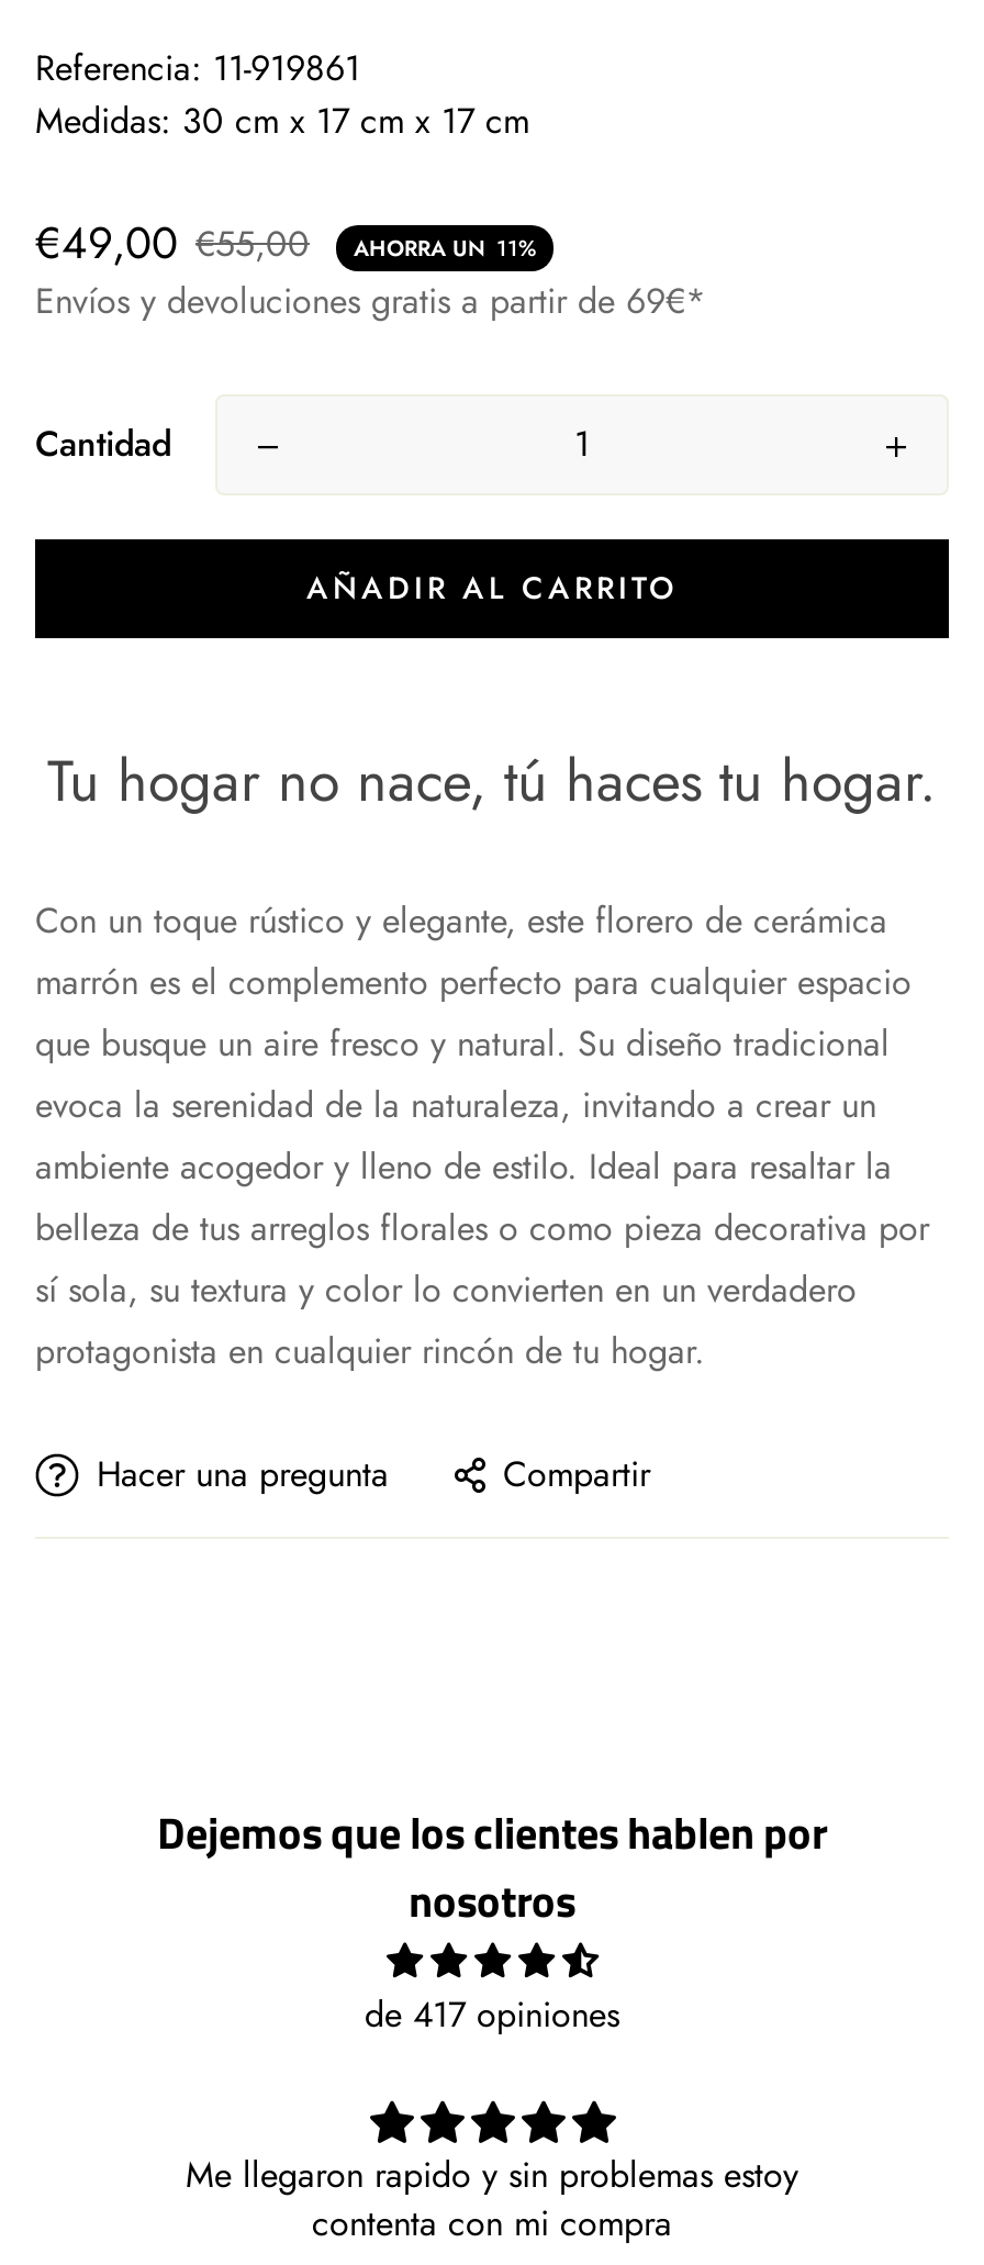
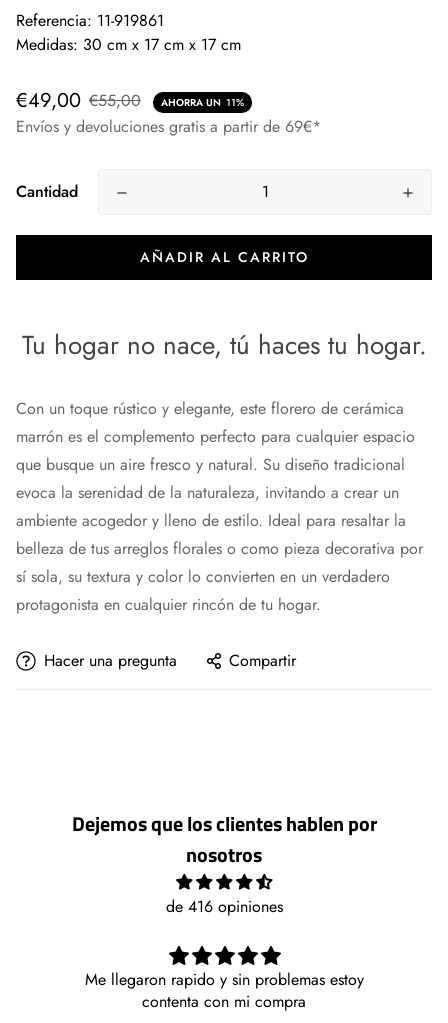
[365,1990,619,2040] de 417 opiniones -> [165,895,282,918] de 416 opiniones

